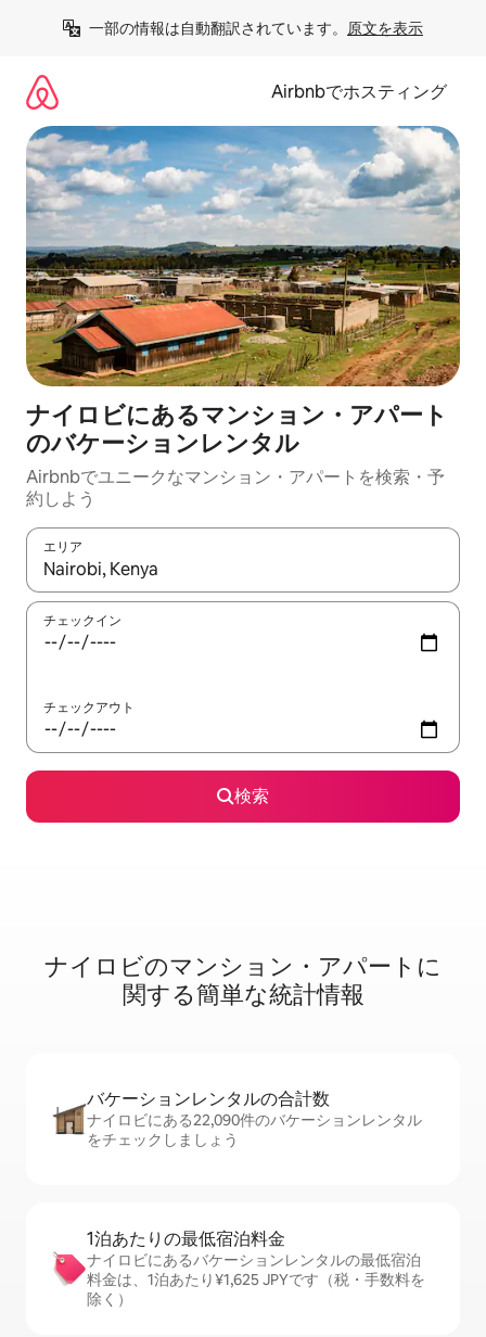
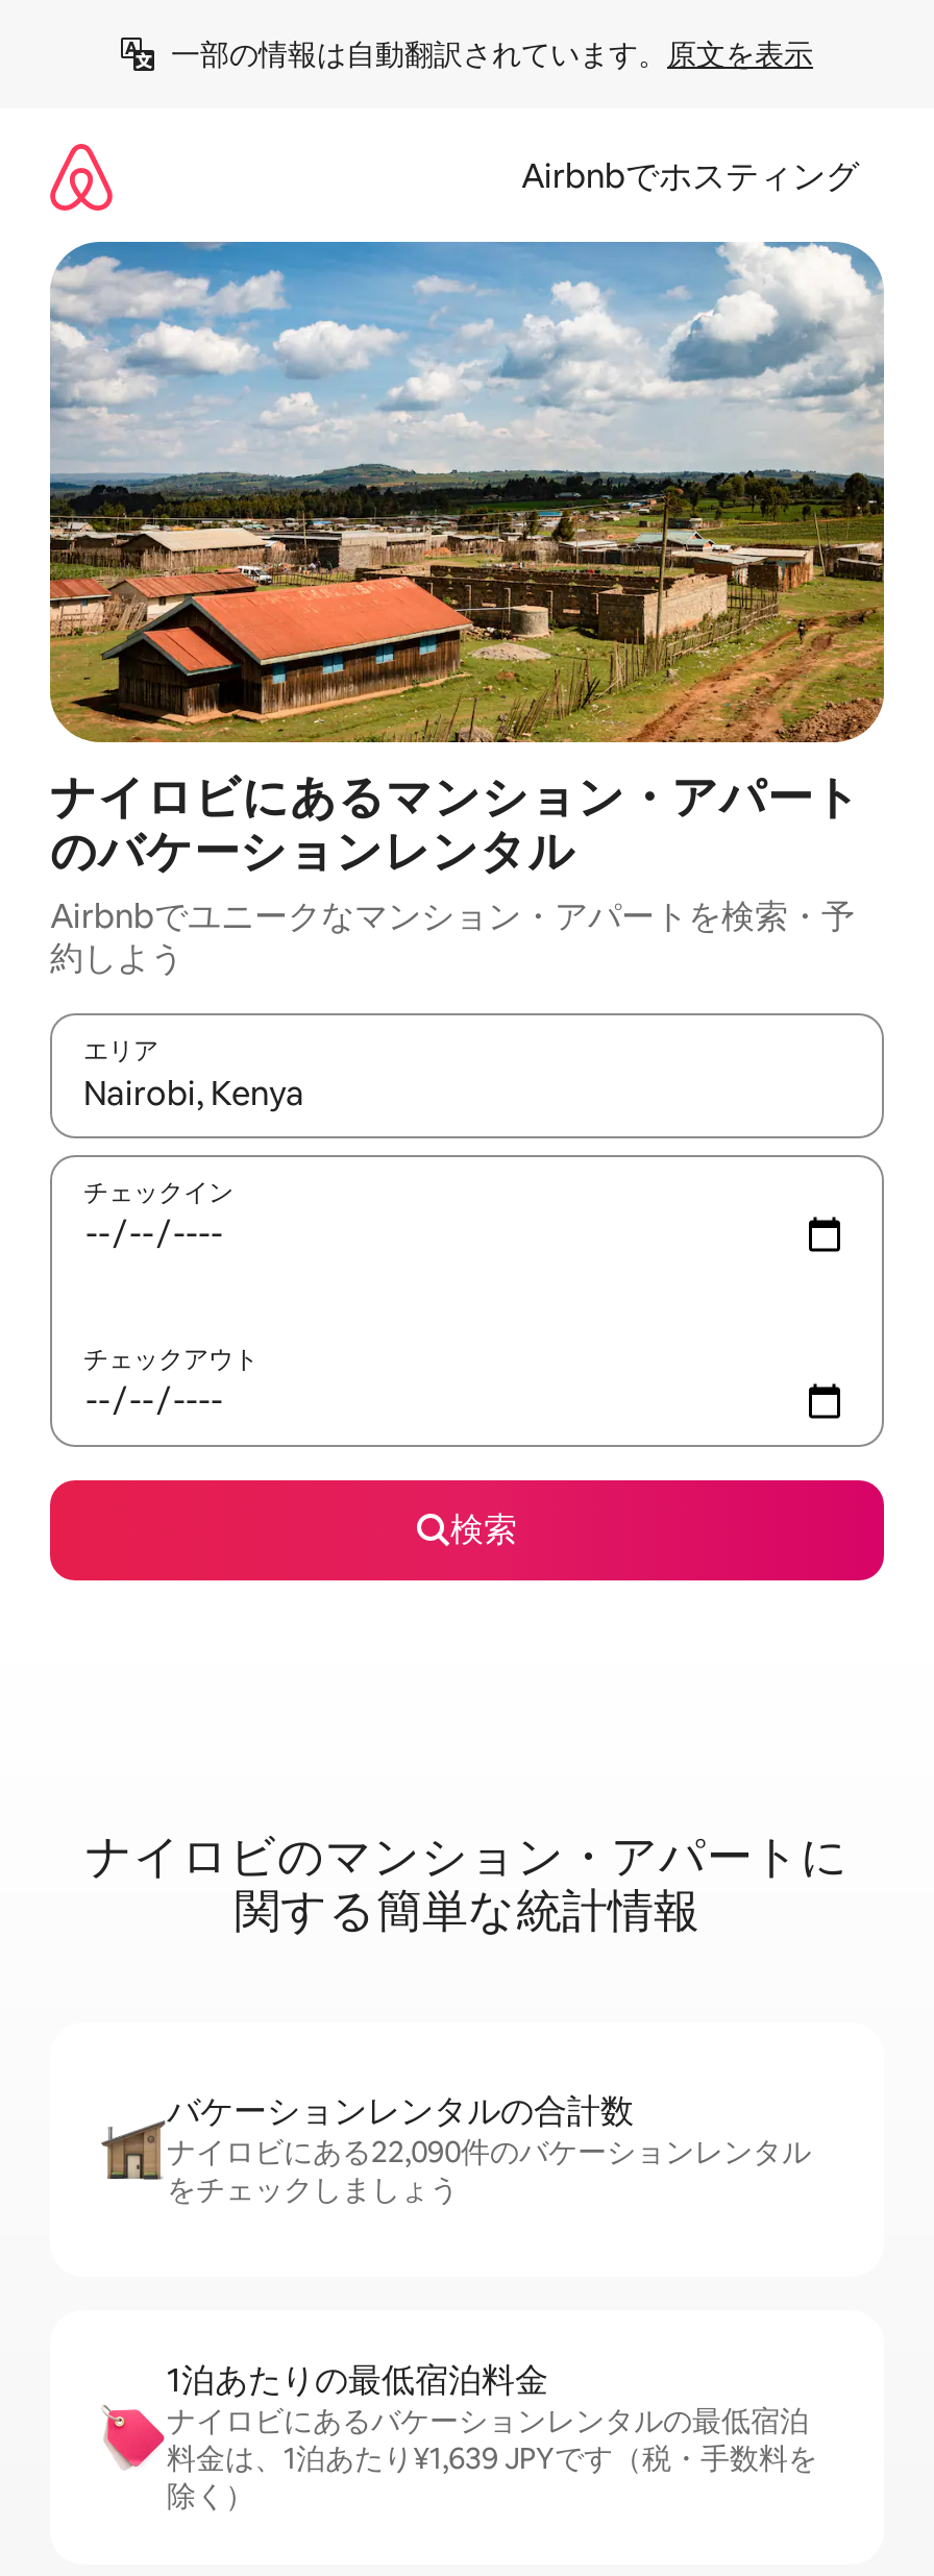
[87,1270,425,1289] 料金は、1泊あたり¥1,625 JPYです（税・手数料を -> [167,2439,817,2477] 料金は、1泊あたり¥1,639 JPYです（税・手数料を

